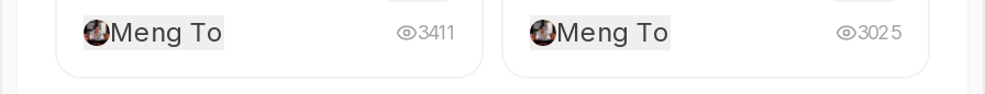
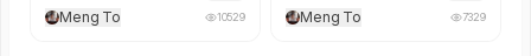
[417,20,455,44] 3411 -> [217,10,245,23] 10529
[857,20,901,44] 3025 -> [462,10,486,23] 7329

